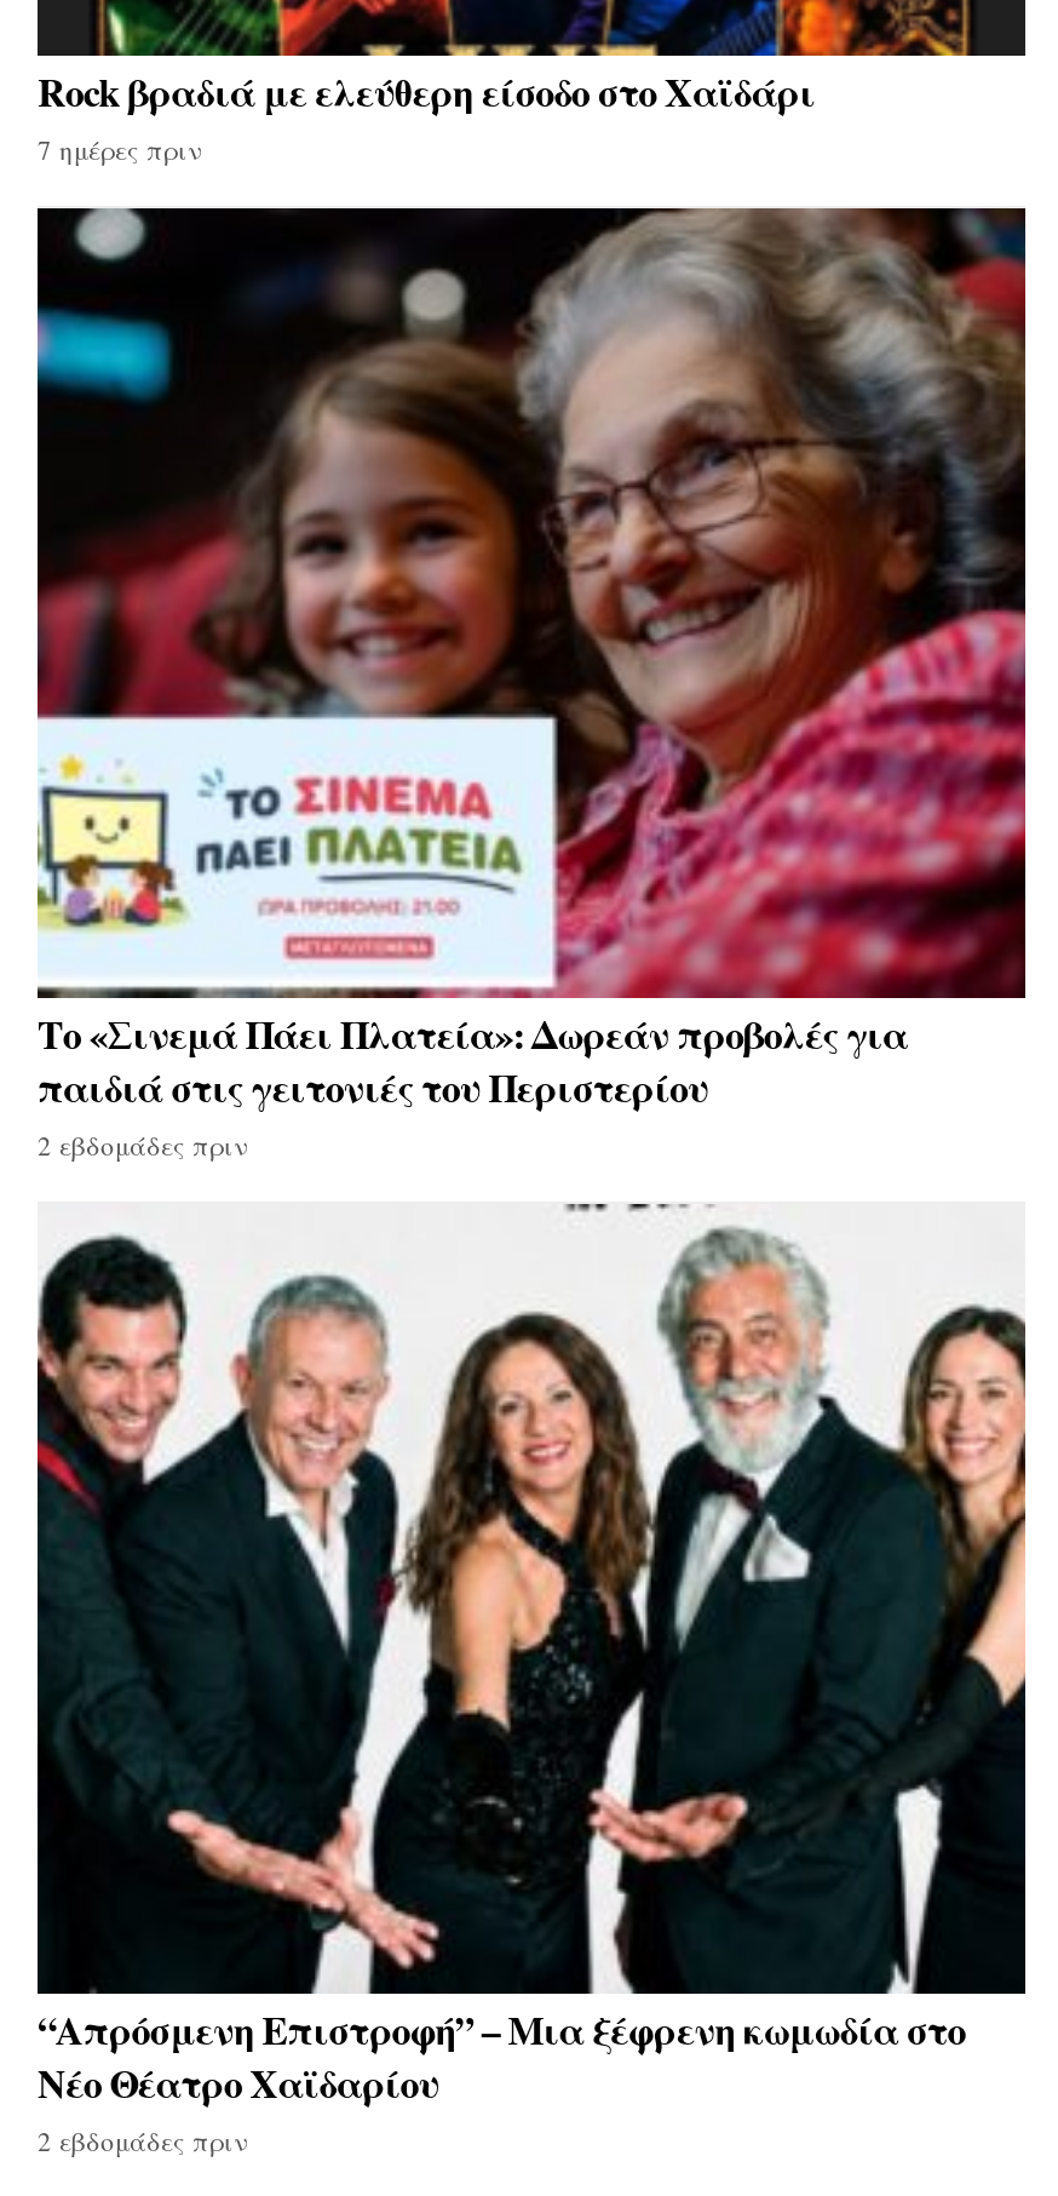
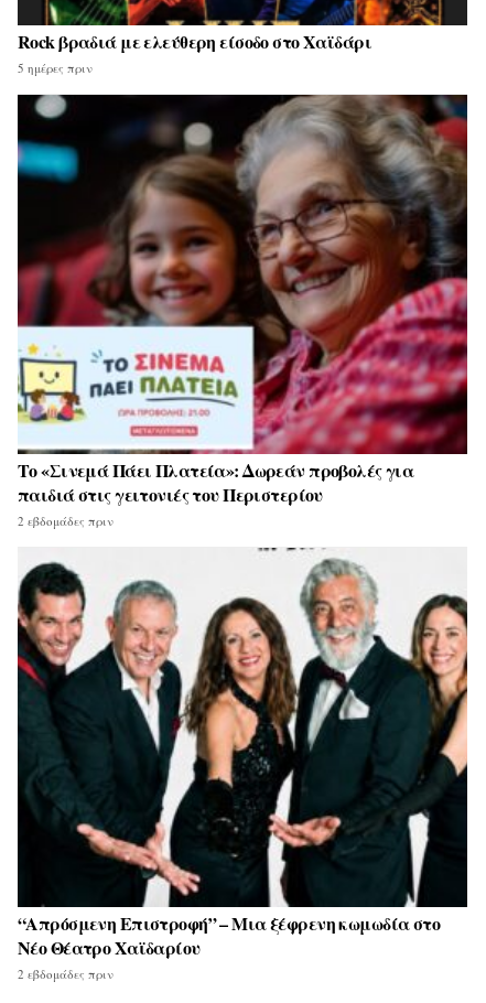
[38,130,202,166] 7 ημέρες πριν -> [18,59,93,76] 5 ημέρες πριν

